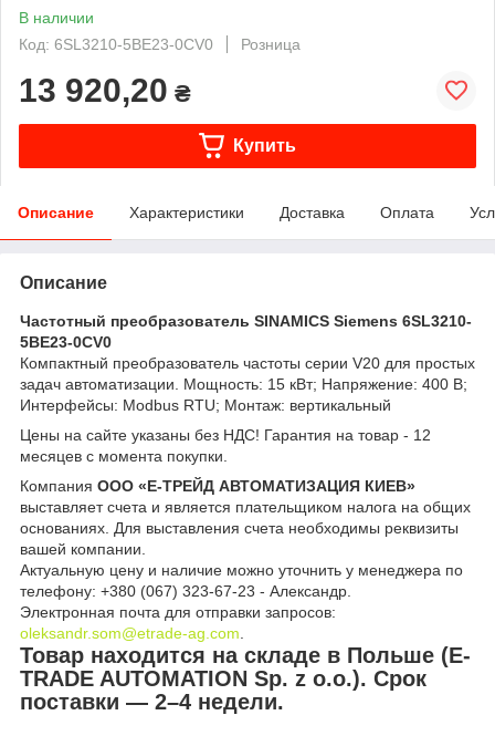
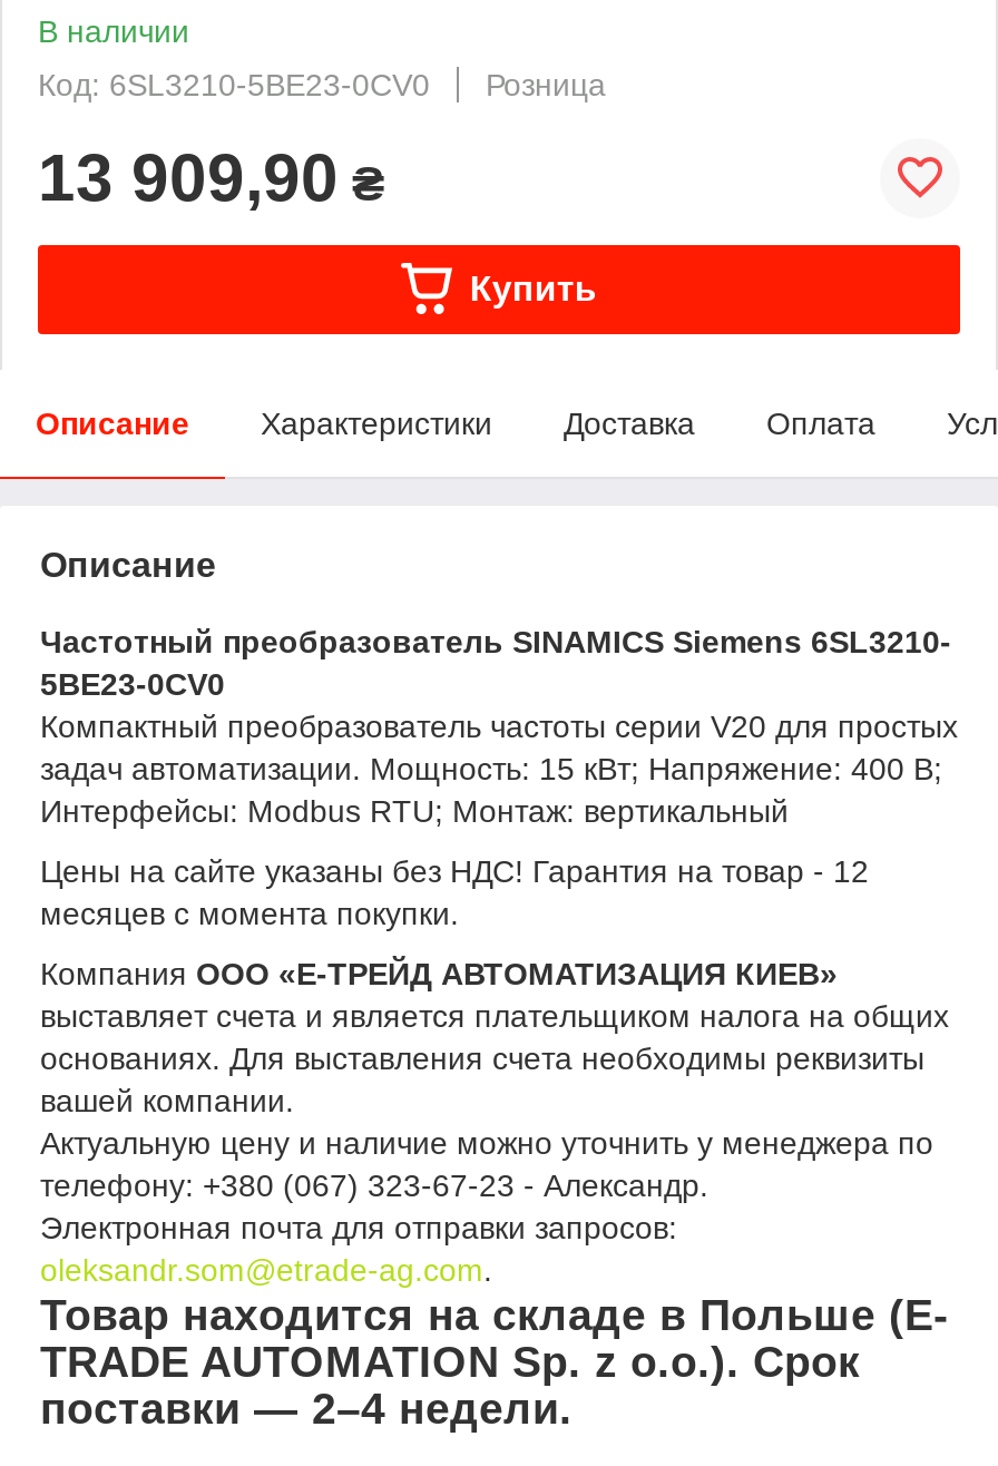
[19,72,191,108] 13 920,20 ₴ -> [38,140,385,213] 13 909,90 ₴

